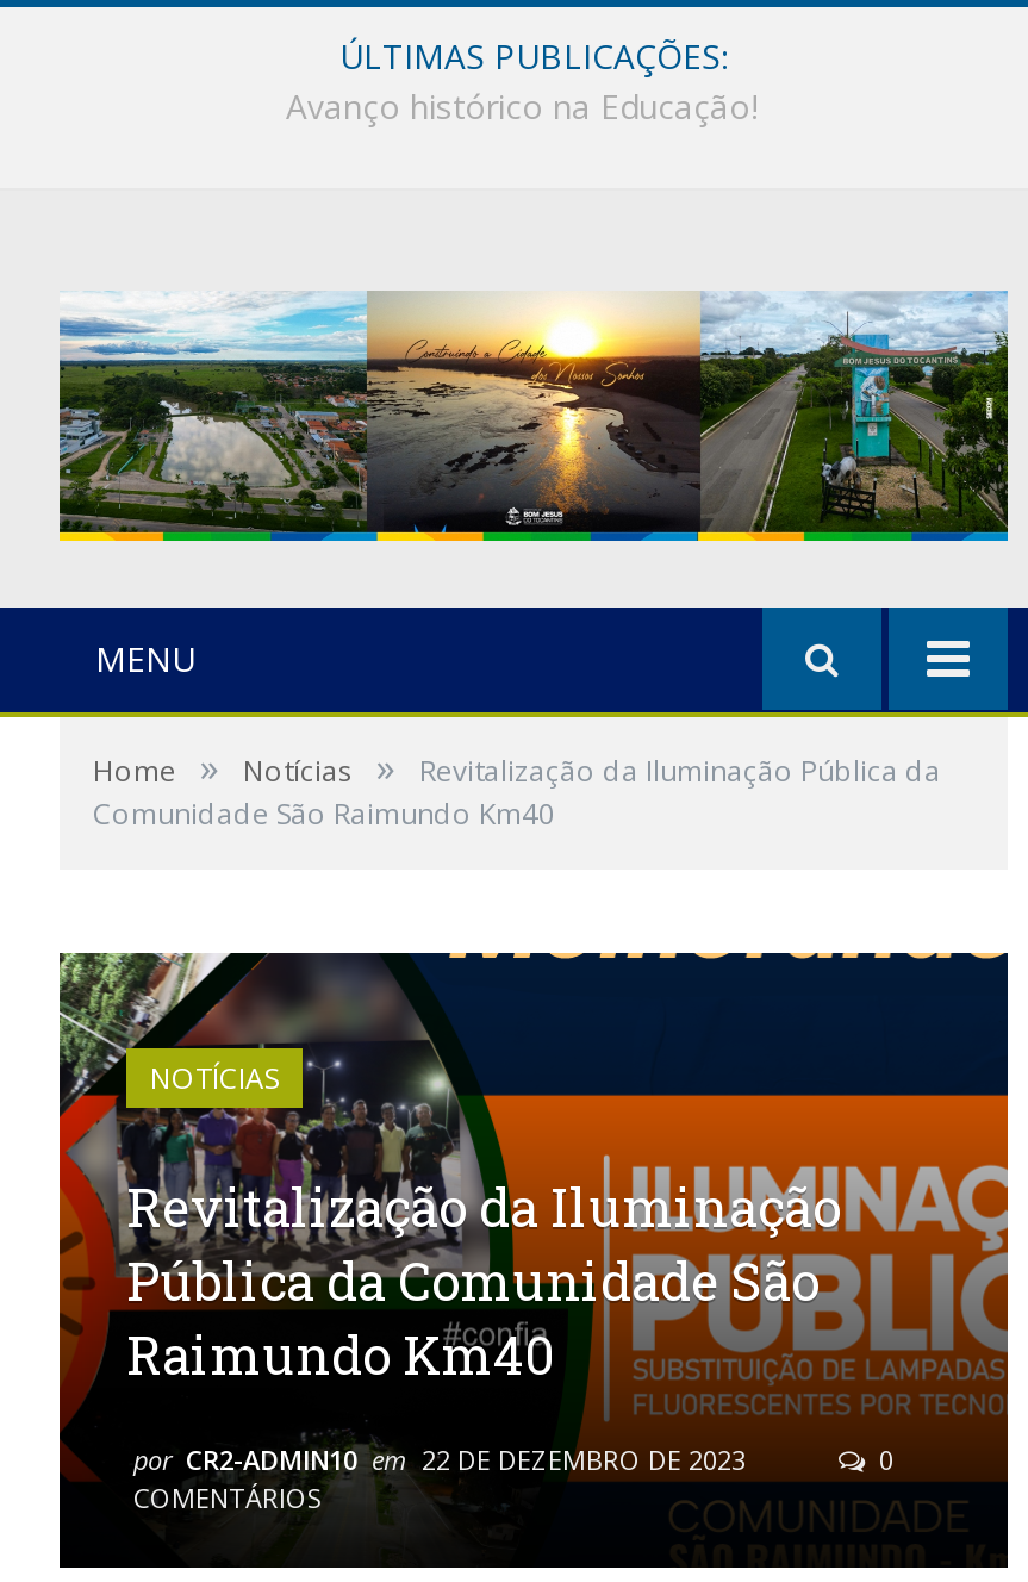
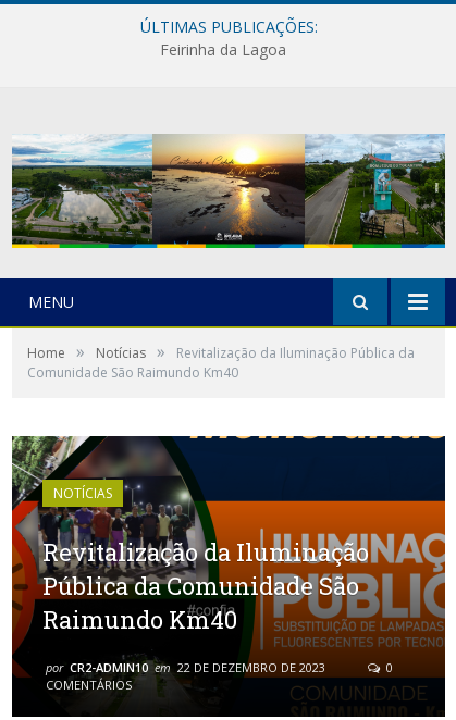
[286,84,758,129] Avanço histórico na Educação! -> [160,39,286,60] Feirinha da Lagoa

